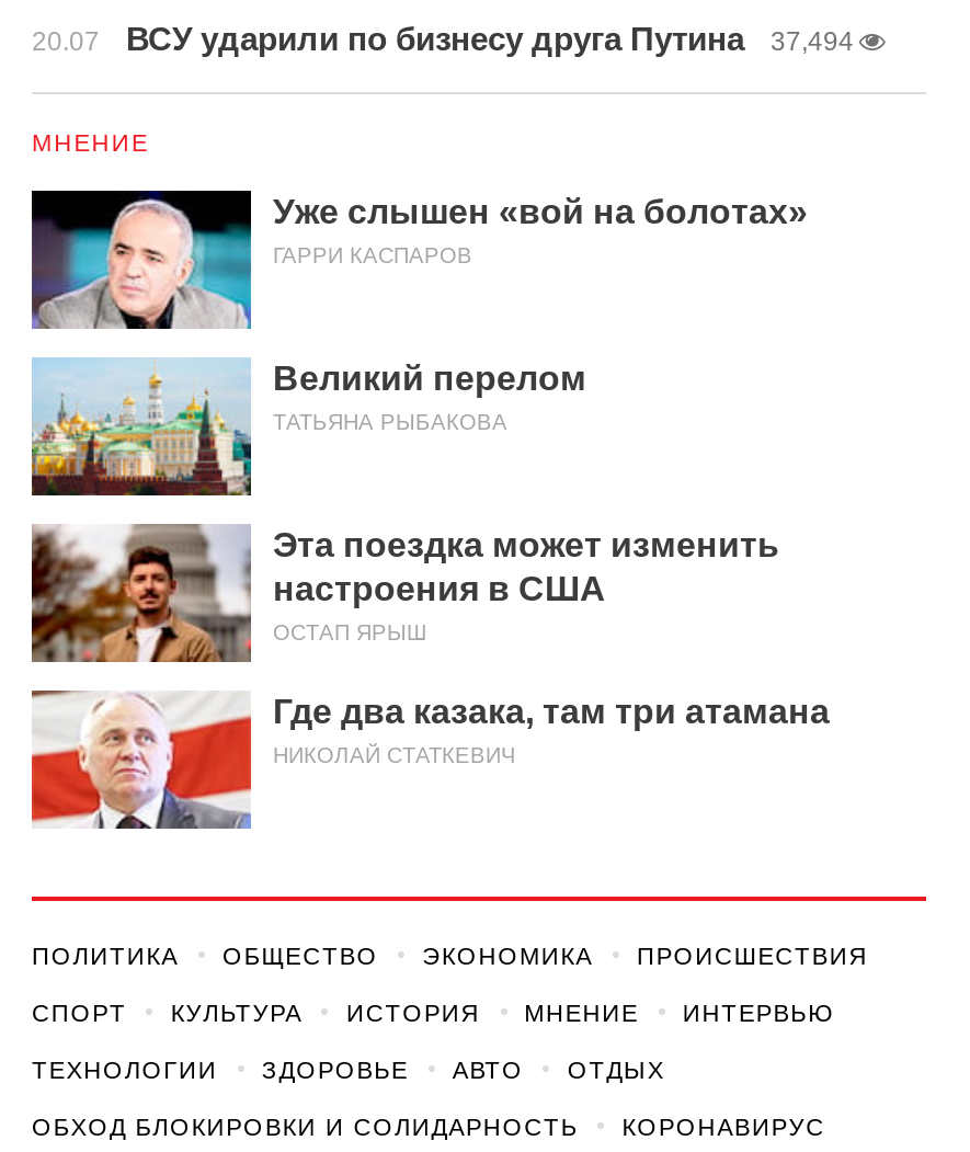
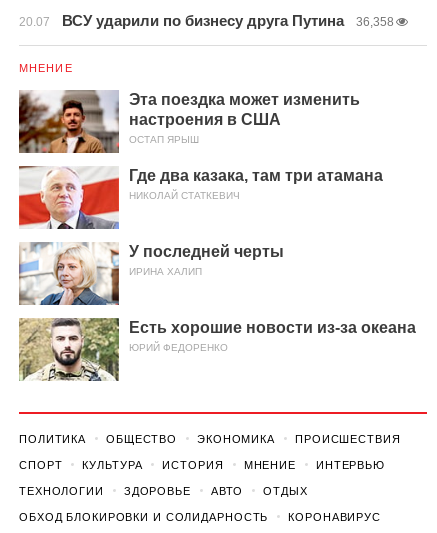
[32,20,854,57] 20.07 ВСУ ударили по бизнесу друга Путина 37,494 -> [19,12,394,29] 20.07 ВСУ ударили по бизнесу друга Путина 36,358
[30,189,808,434] [image] | Уже слышен «вой на болотах» | ГАРРИ КАСПАРОВ | Великий перелом | ТАТЬЯНА РЫБАКОВА -> none
[30,357,253,498] [image] -> none
moved [27,522,830,767] -> [17,89,383,201]: [image] | Эта поездка может изменить | настроения в США | ОСТАП ЯРЫШ | Где два казака, там три атамана | НИКОЛАЙ СТАТКЕВИЧ
none -> [18,241,416,353] [image] | У последней черты | ИРИНА ХАЛИП | Есть хорошие новости из-за океана | ЮРИЙ ФЕДОРЕНКО
none -> [18,317,120,382] [image]

